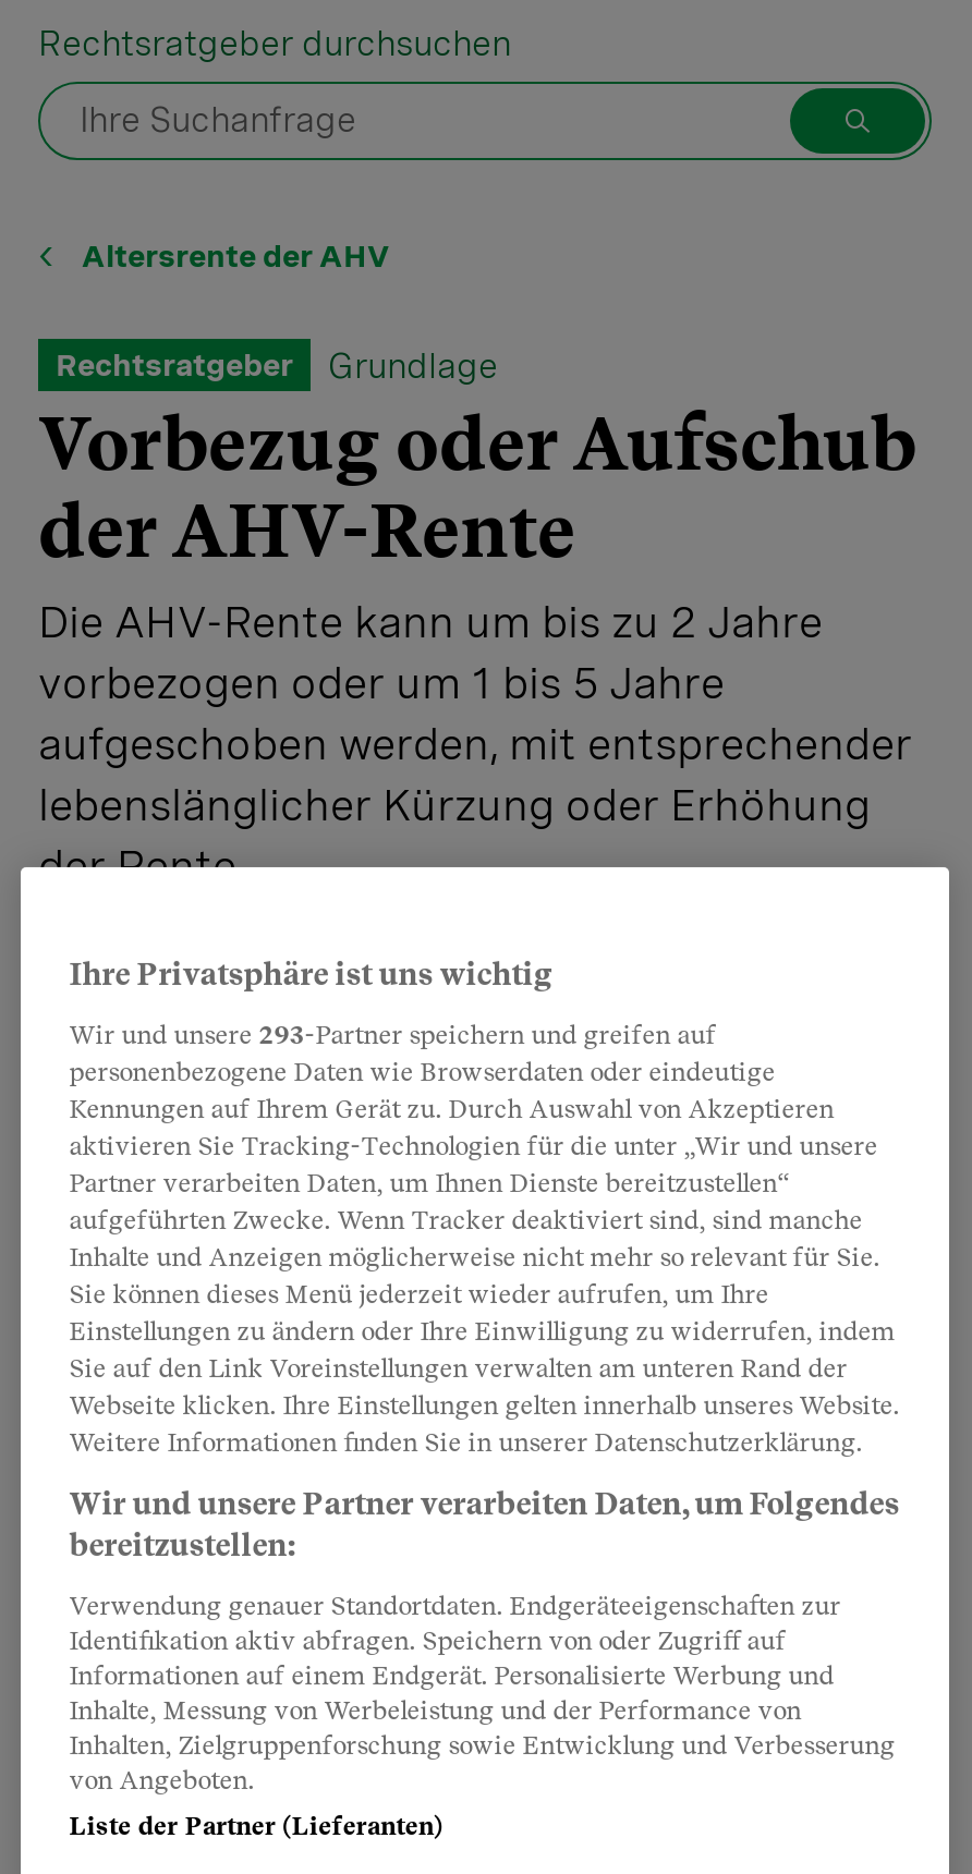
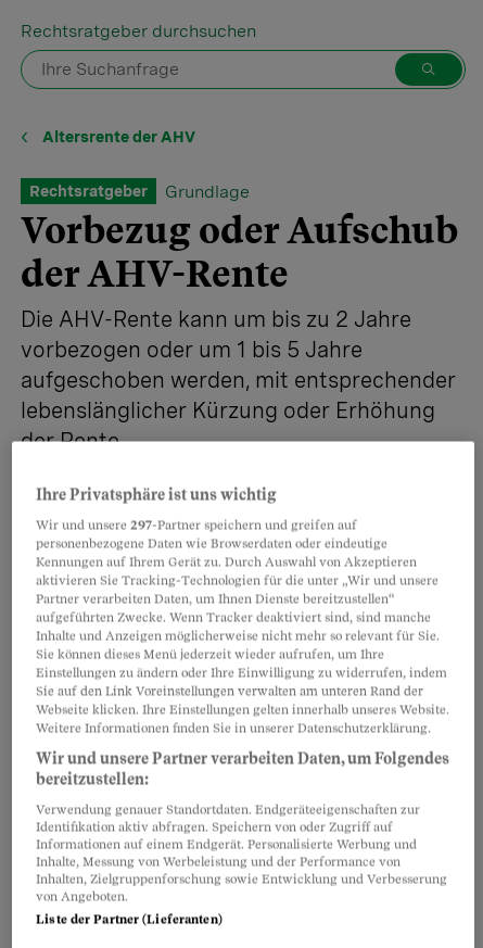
[69,1019,716,1049] Wir und unsere 293-Partner speichern und greifen auf -> [36,517,357,532] Wir und unsere 297-Partner speichern und greifen auf

